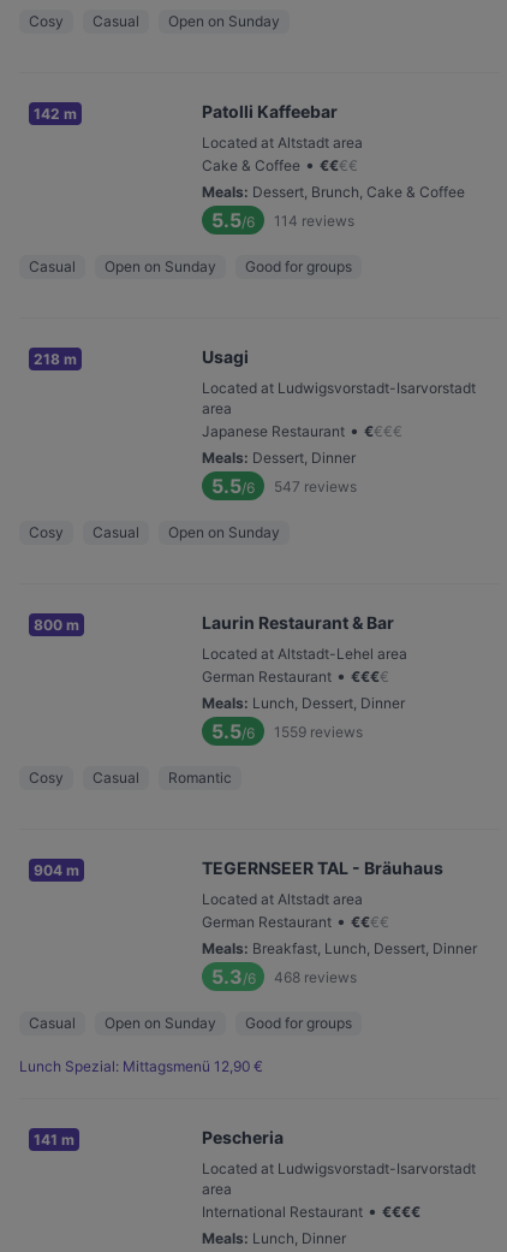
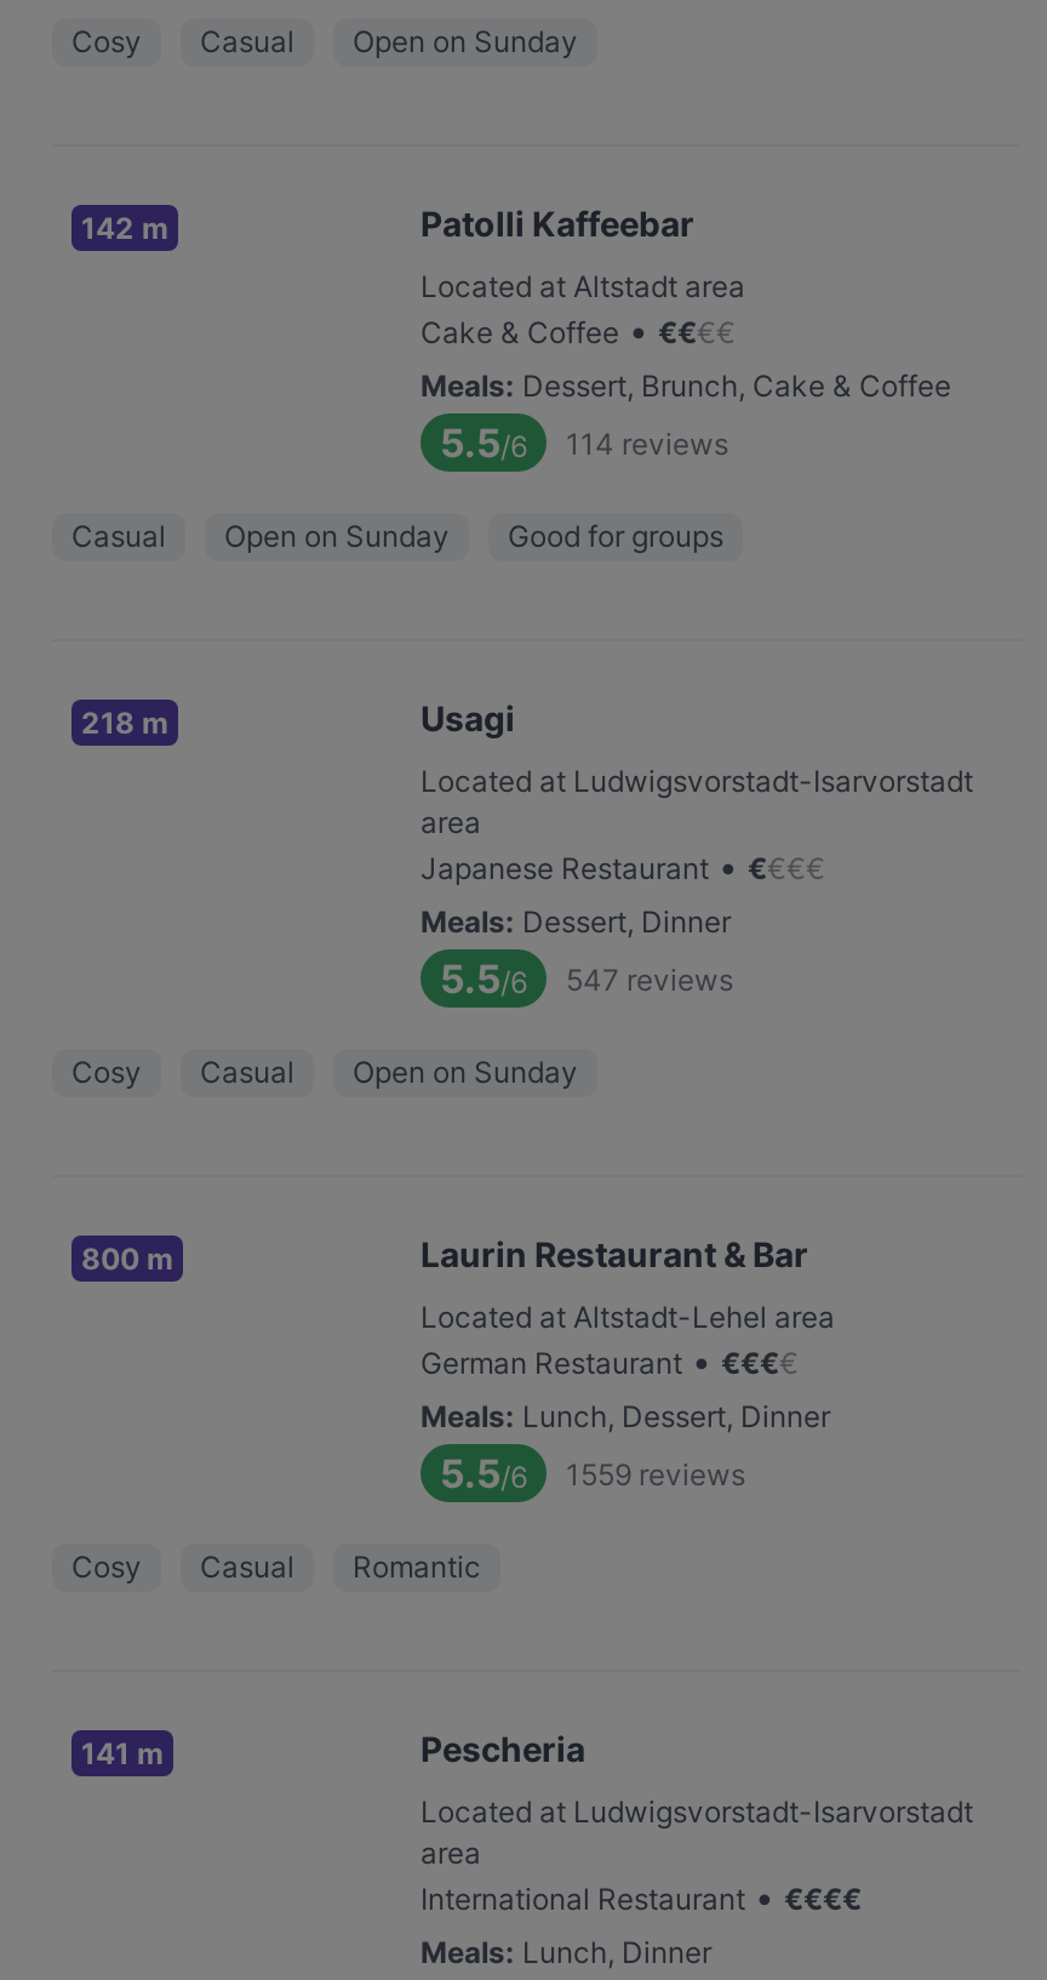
[19,858,477,1075] 904 m | TEGERNSEER TAL - Bräuhaus | Located at Altstadt area | German Restaurant • €€€€ | Meals: Breakfast, Lunch, Dessert, Dinner | 5.3/6 | 468 reviews | Casual | Open on Sunday | Good for groups | Lunch Spezial: Mittagsmenü 12,90 € -> none

